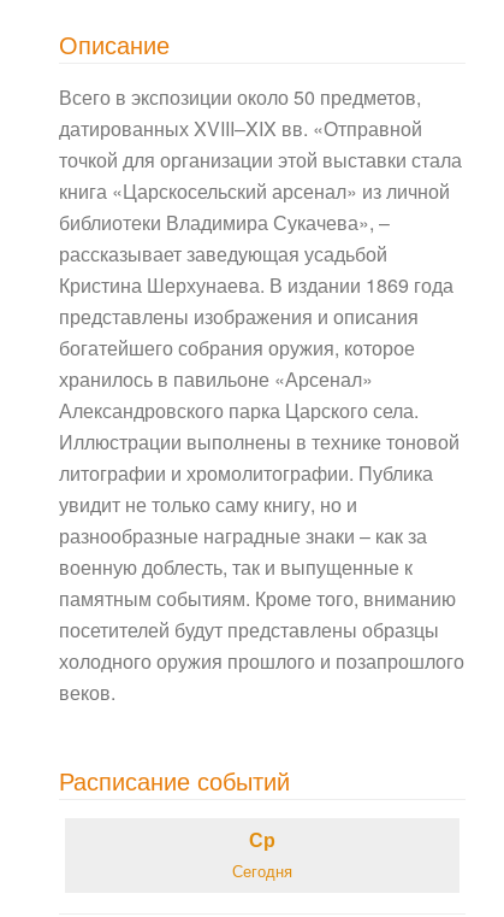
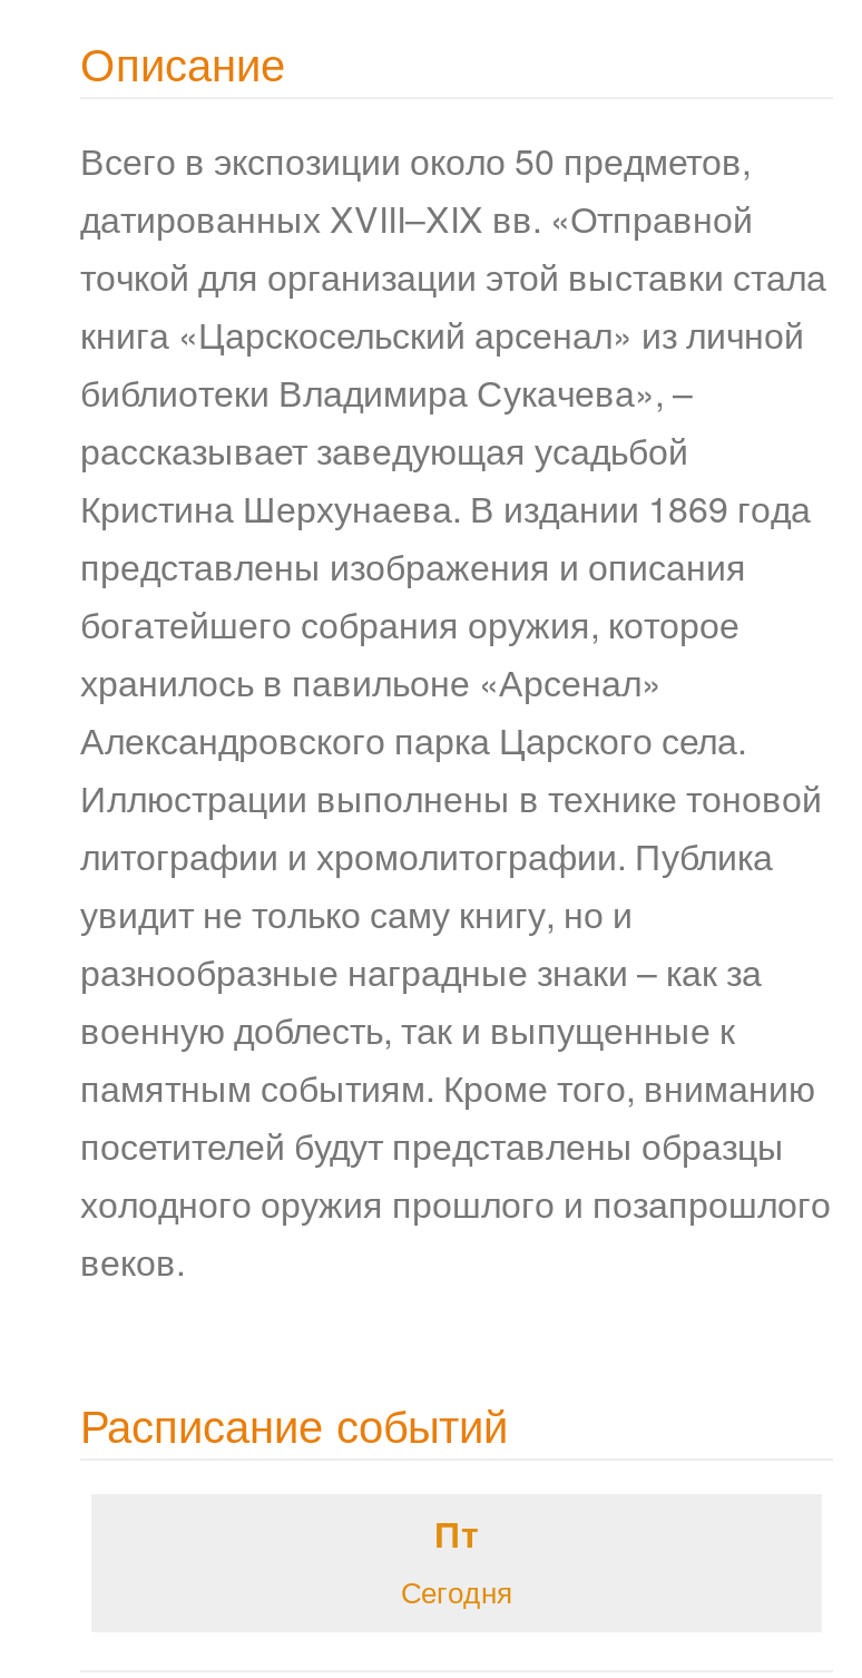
[249,826,275,853] Ср -> [434,1508,479,1559] Пт

